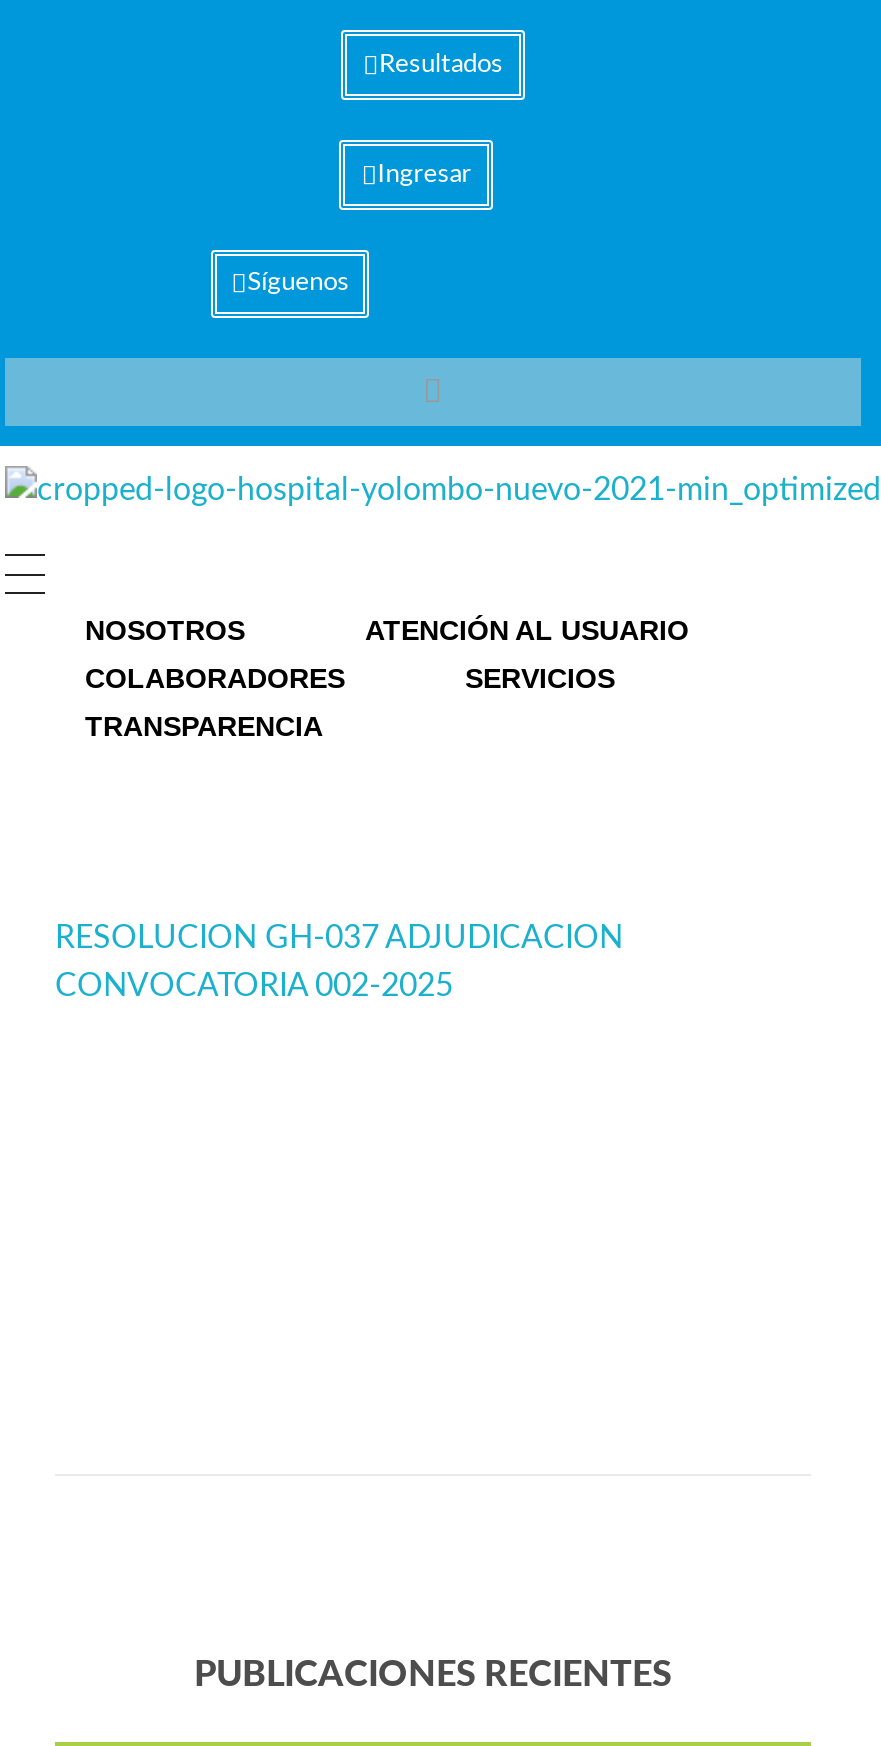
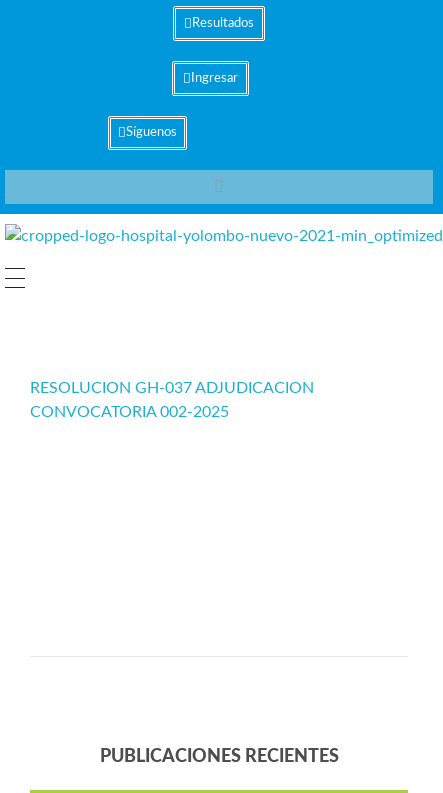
[85,614,689,742] NOSOTROS | ATENCIÓN AL USUARIO | COLABORADORES | SERVICIOS | TRANSPARENCIA -> none

